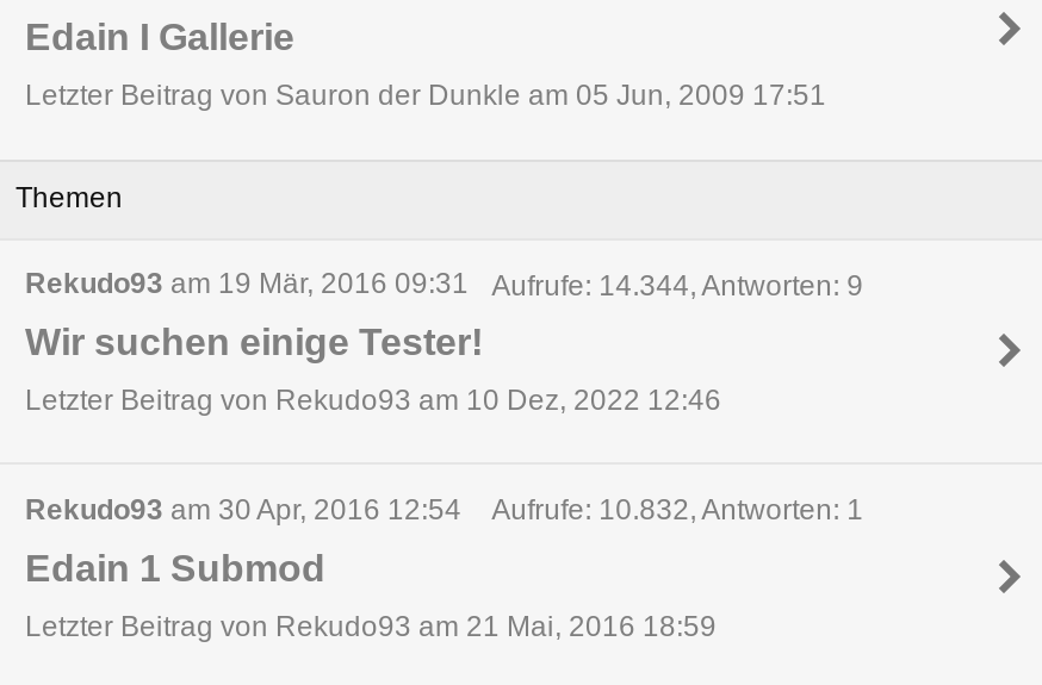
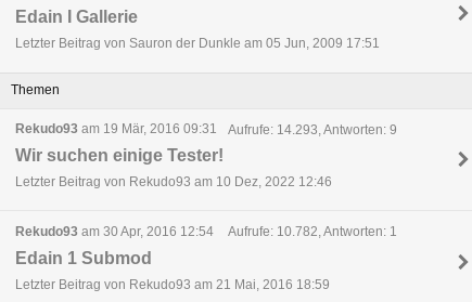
[491,268,863,301] Aufrufe: 14.344, Antworten: 9 -> [227,122,397,137] Aufrufe: 14.293, Antworten: 9
[491,494,863,528] Aufrufe: 10.832, Antworten: 1 -> [227,224,397,240] Aufrufe: 10.782, Antworten: 1

